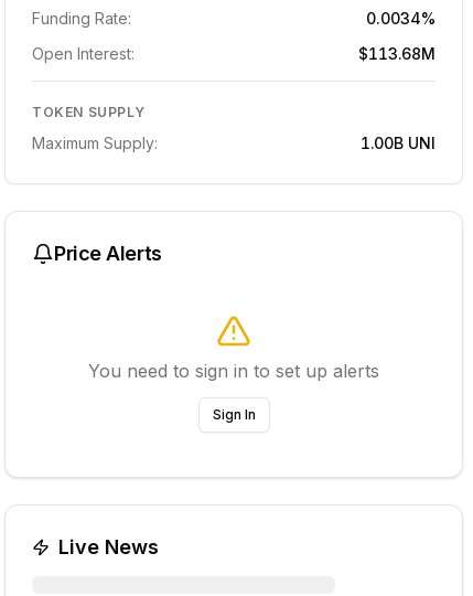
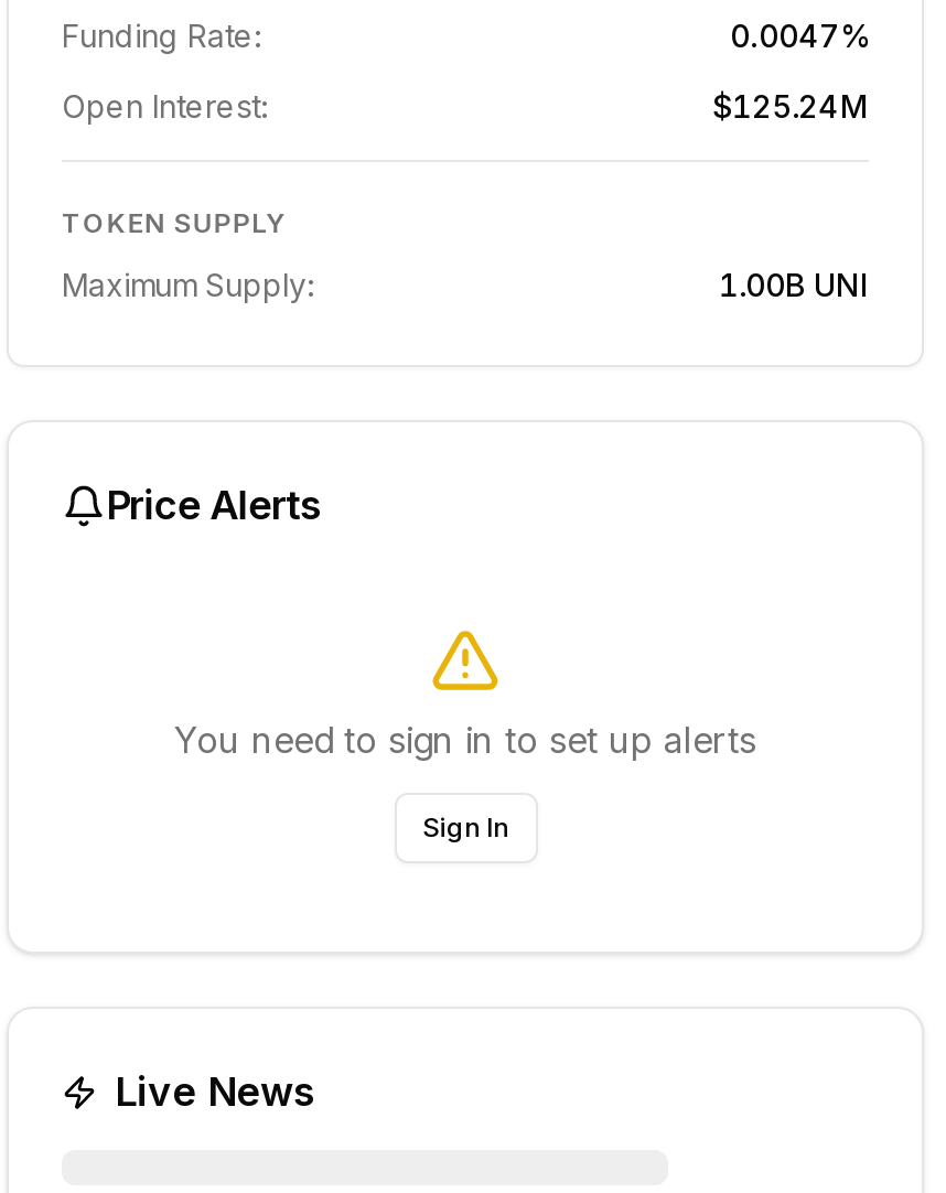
[366,9,436,28] 0.0034% -> [730,17,869,54] 0.0047%
[358,44,436,63] $113.68M -> [712,87,869,125] $125.24M

